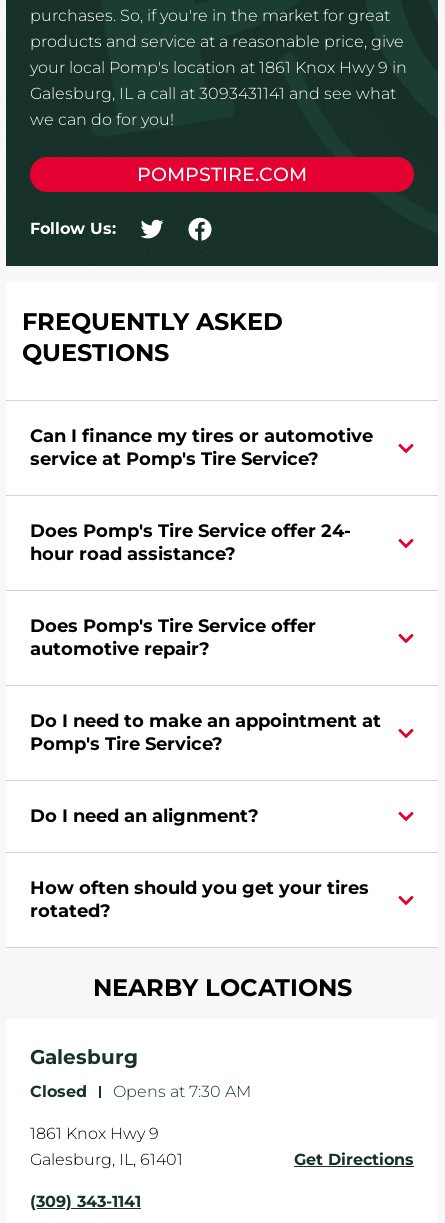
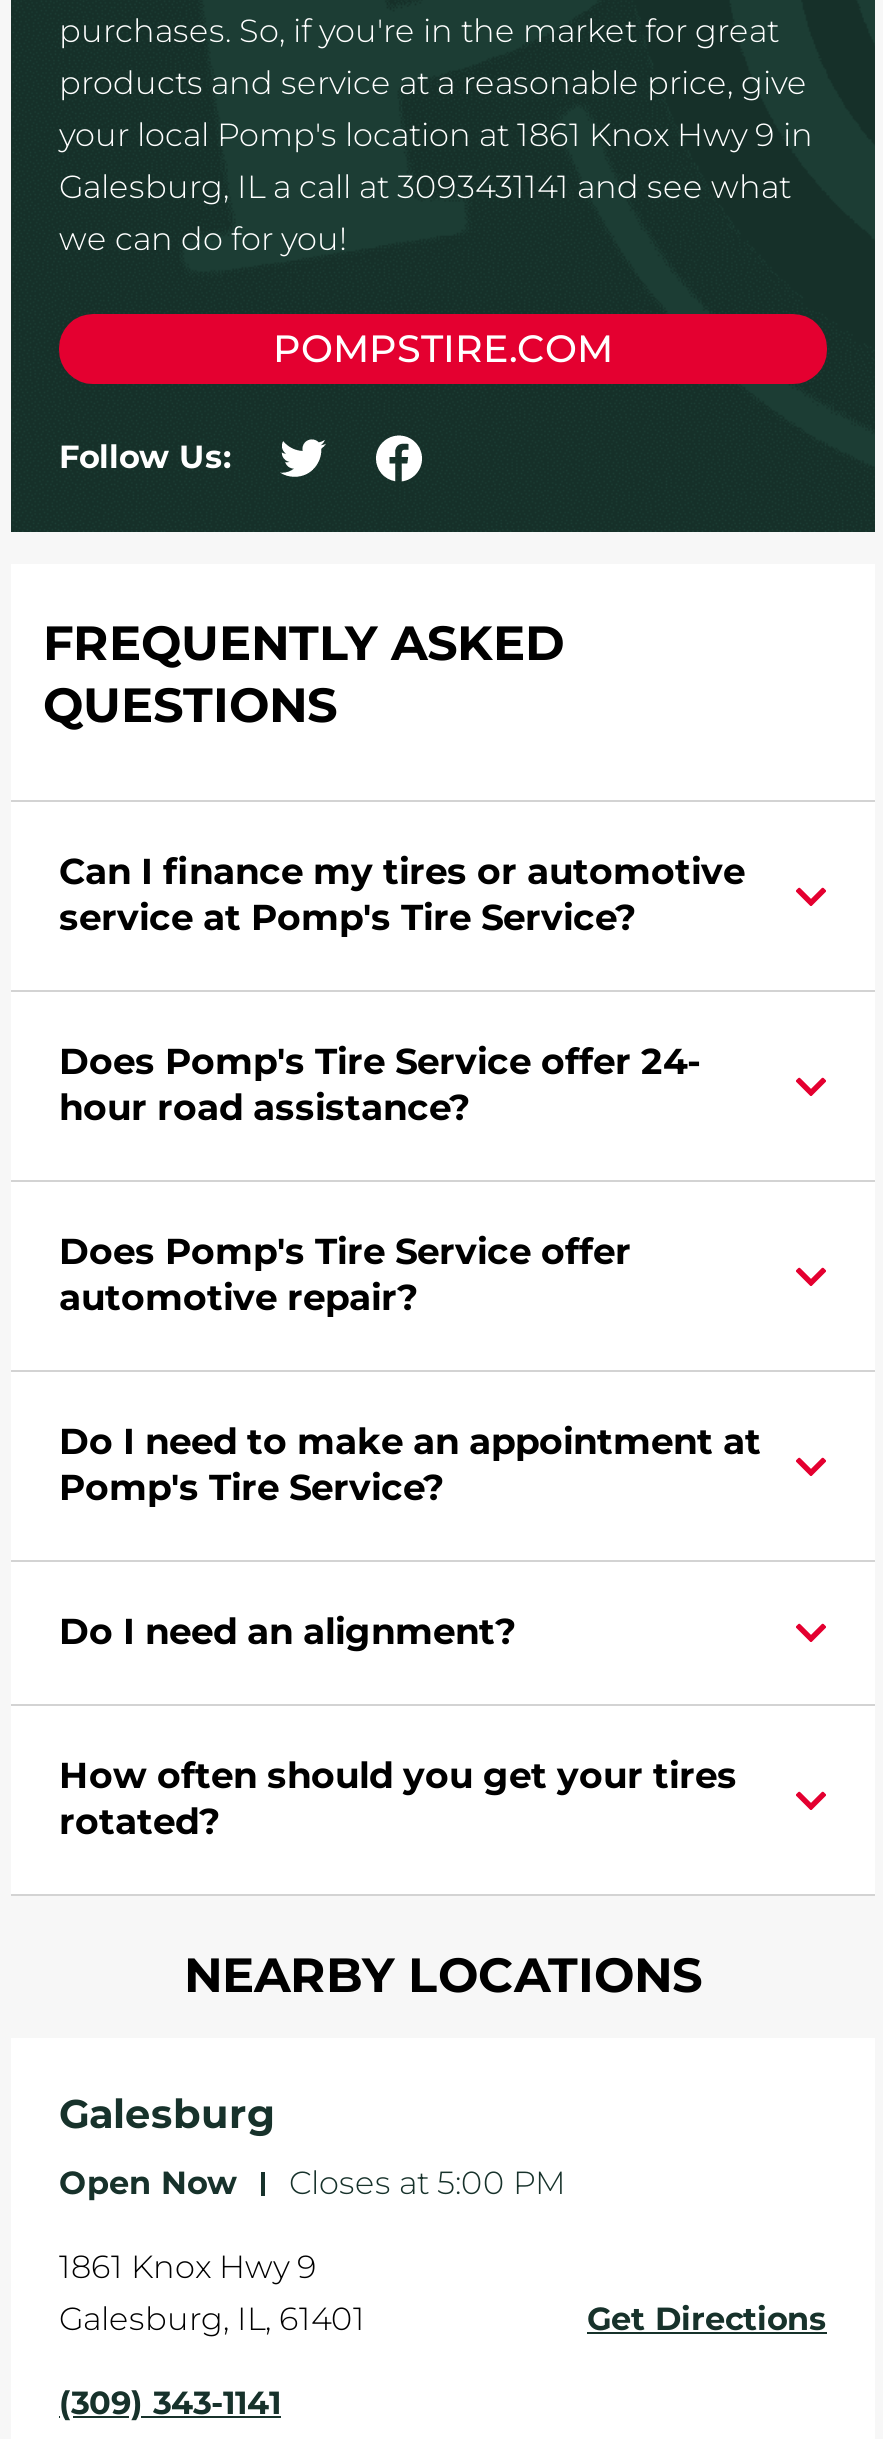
[30,1081,251,1100] Closed | - Opens at 7:30 AM -> [59,2163,565,2201] Open Now | - Closes at 5:00 PM

